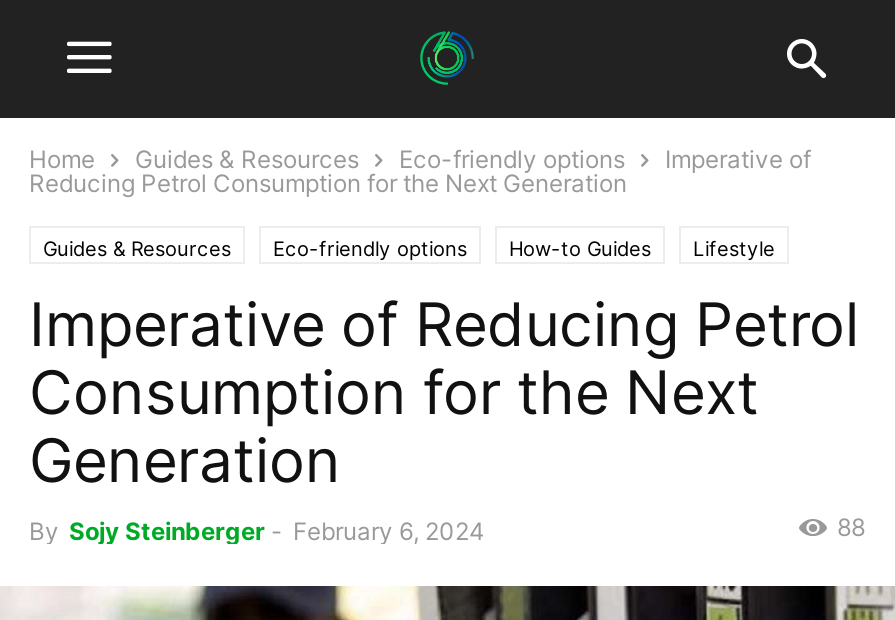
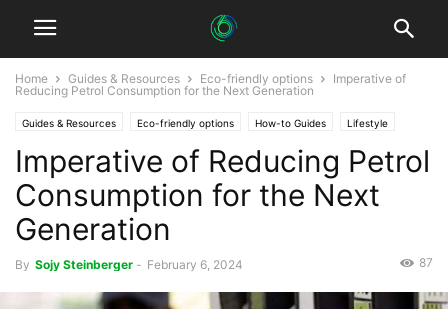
[837,512,865,542] 88 -> [419,255,433,270] 87

